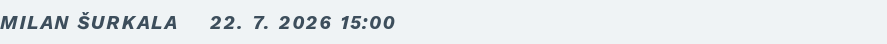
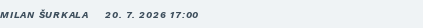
[0,11,396,33] MILAN ŠURKALA 22. 7. 2026 15:00 -> [0,9,199,20] MILAN ŠURKALA 20. 7. 2026 17:00

